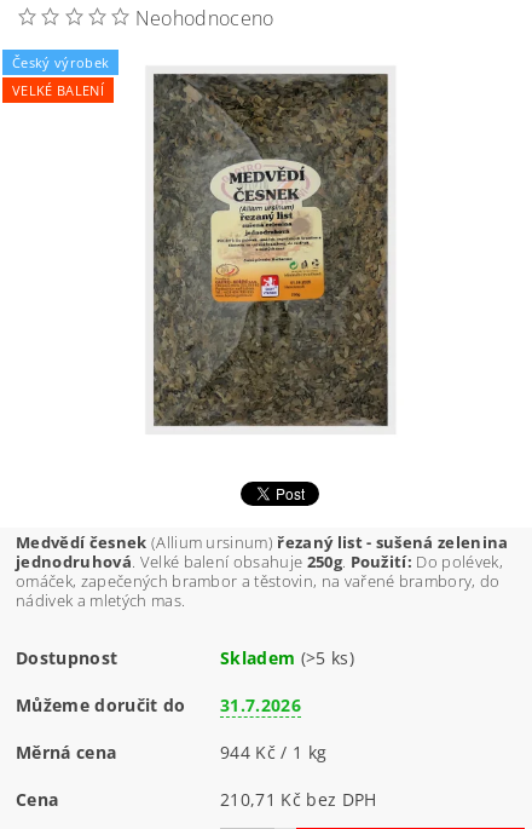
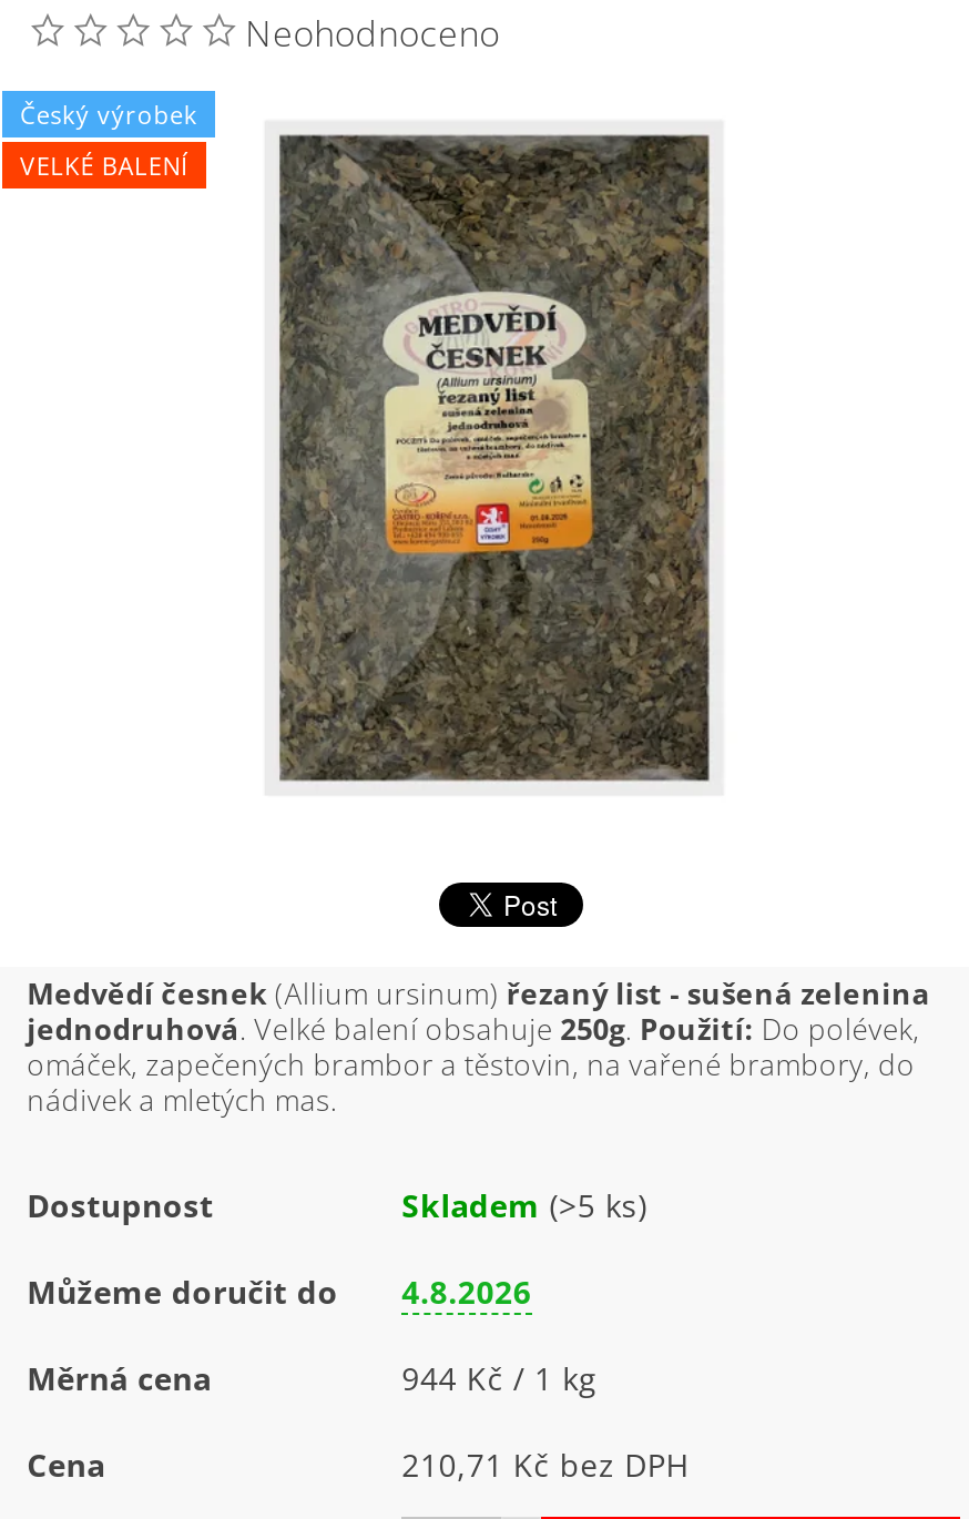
[16,694,301,717] Můžeme doručit do 31.7.2026 -> [27,1271,532,1313] Můžeme doručit do 4.8.2026

